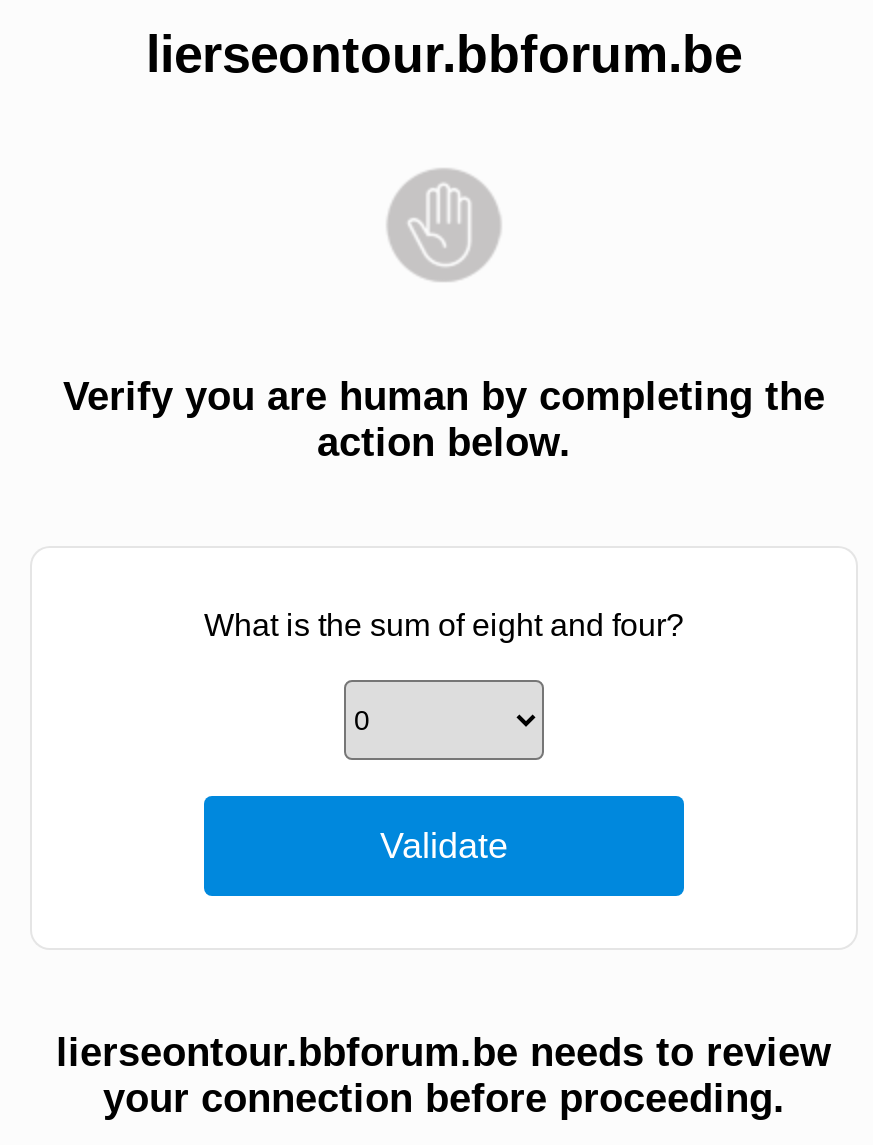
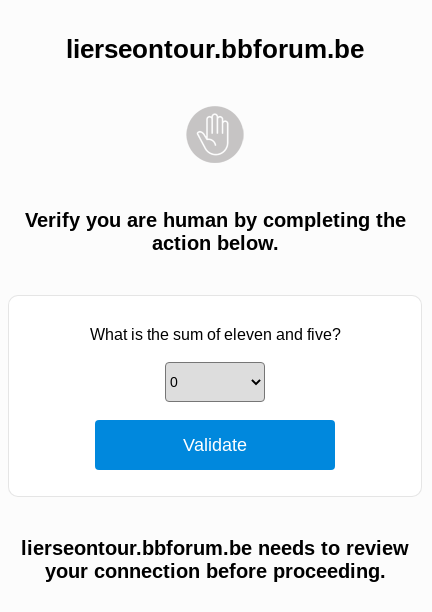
[204,608,684,642] What is the sum of eight and four? -> [89,326,340,343] What is the sum of eleven and five?

